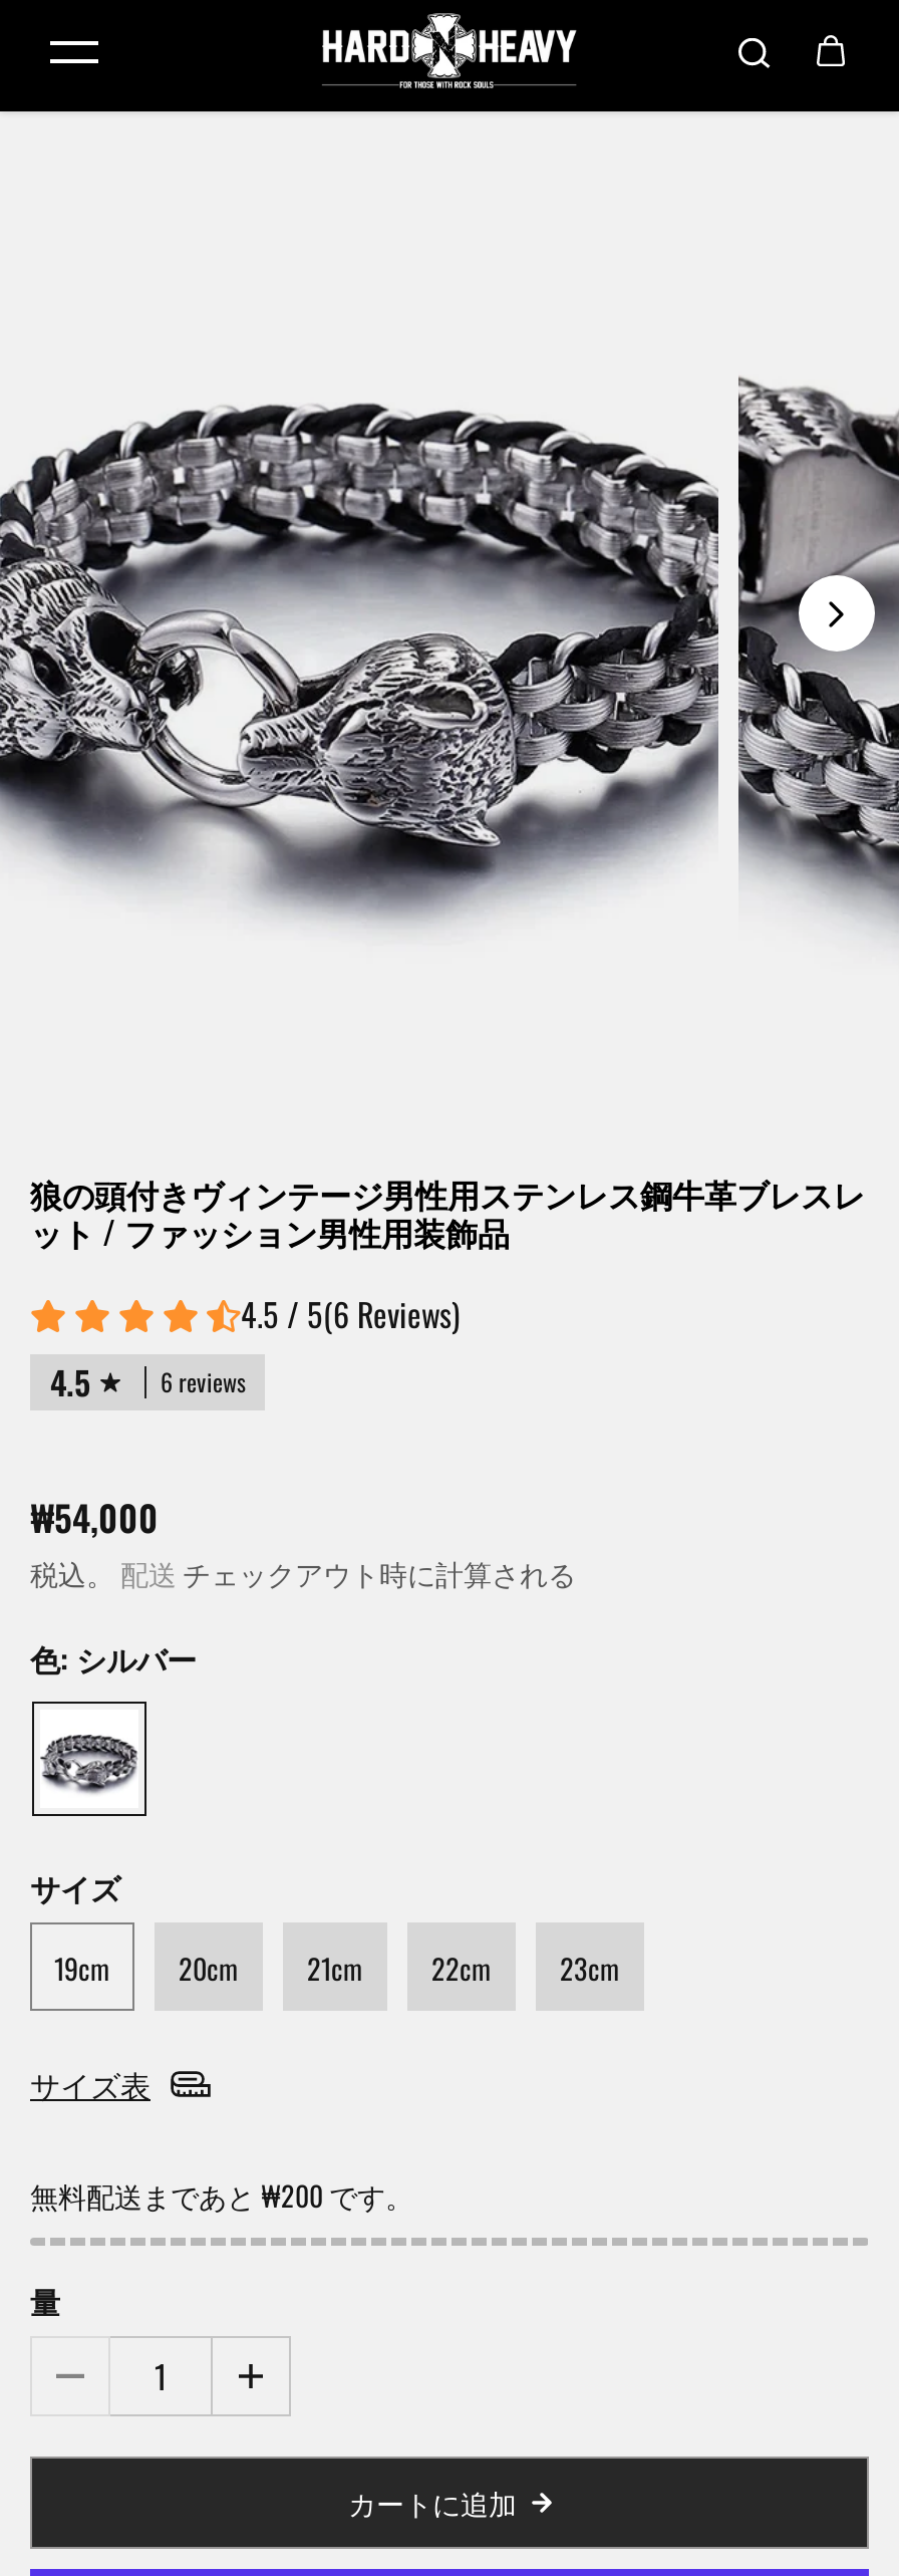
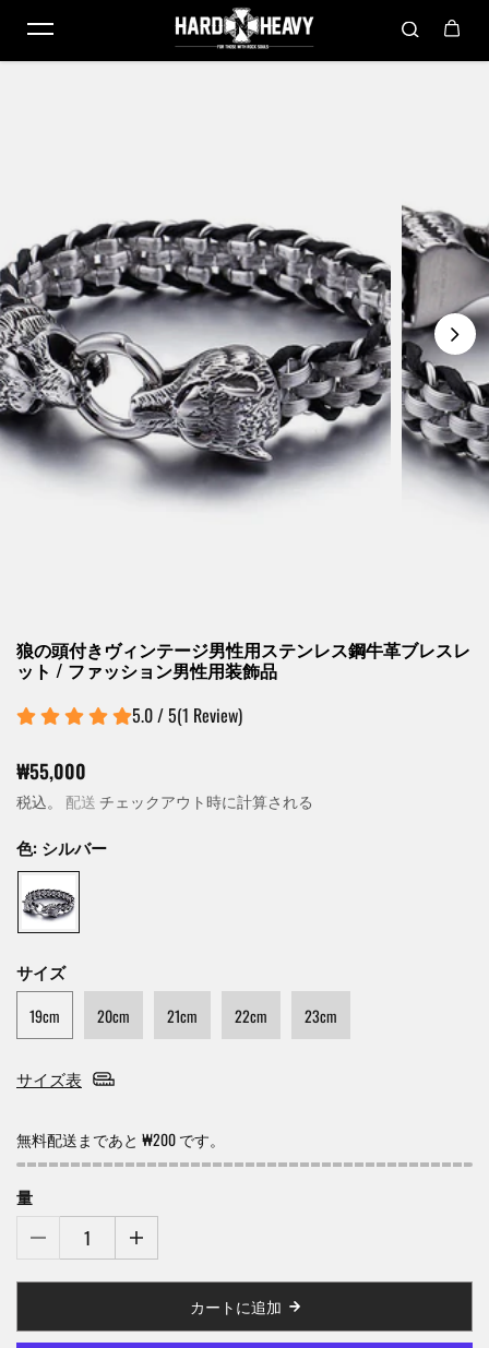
[50,1290,460,1406] 4.5 / 5(6 Reviews) | 4.5 | 6 reviews -> [132,702,242,728] 5.0 / 5(1 Review)
[30,1491,159,1543] ₩54,000 -> [16,756,86,785] ₩55,000

